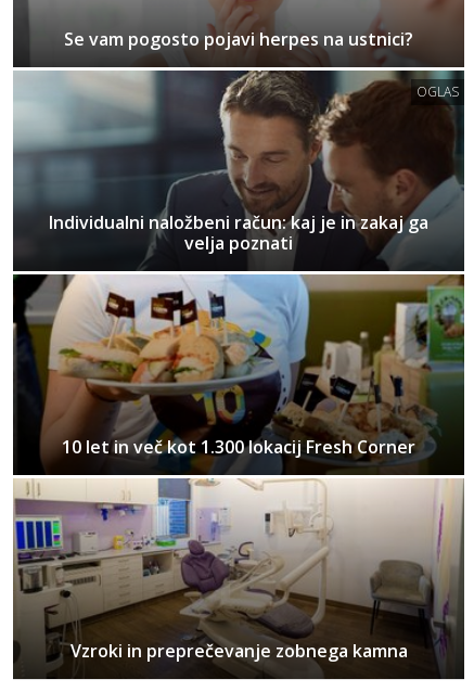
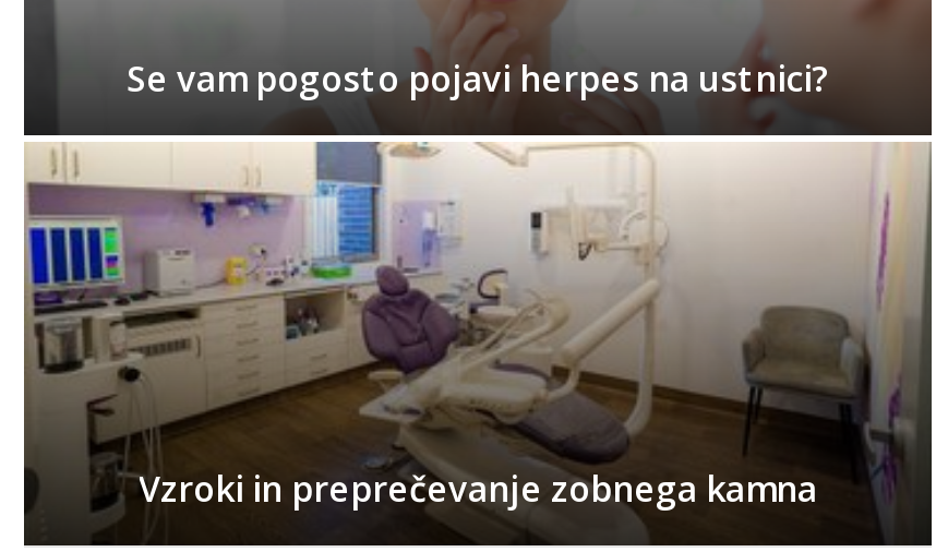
[13,69,464,474] [image] | OGLAS -> none
[49,211,428,255] Individualni naložbeni račun: kaj je in zakaj ga | velja poznati -> none
[62,435,415,459] 10 let in več kot 1.300 lokacij Fresh Corner -> none

